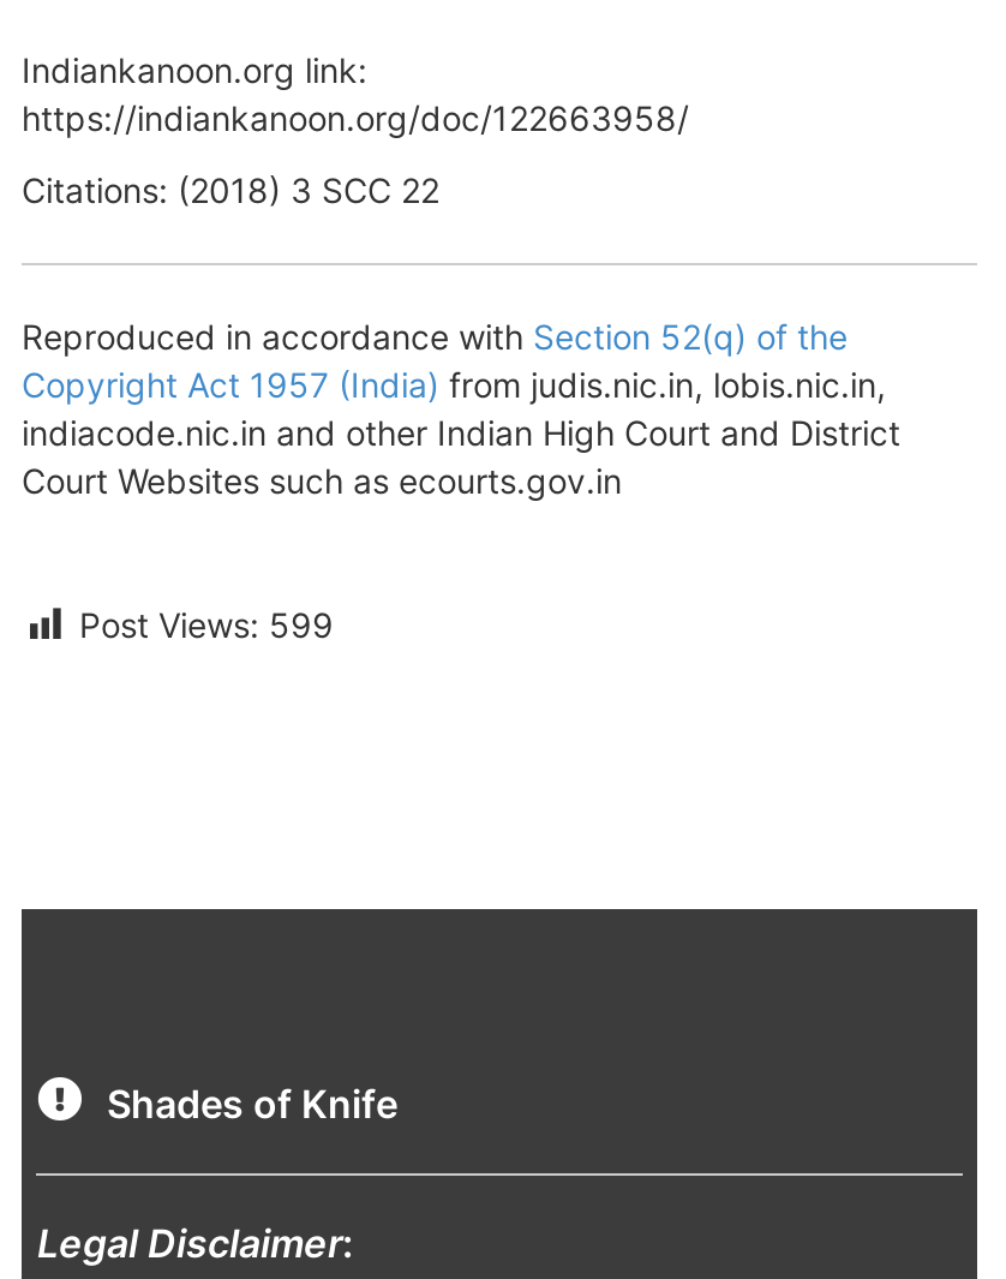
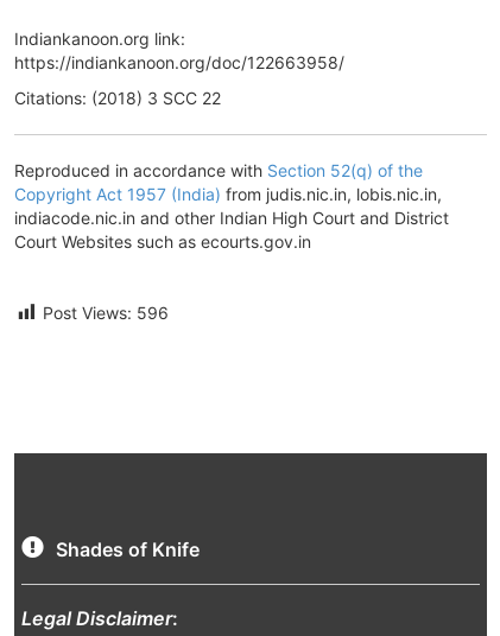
[79,604,334,645] Post Views: 599 -> [43,303,169,323] Post Views: 596

